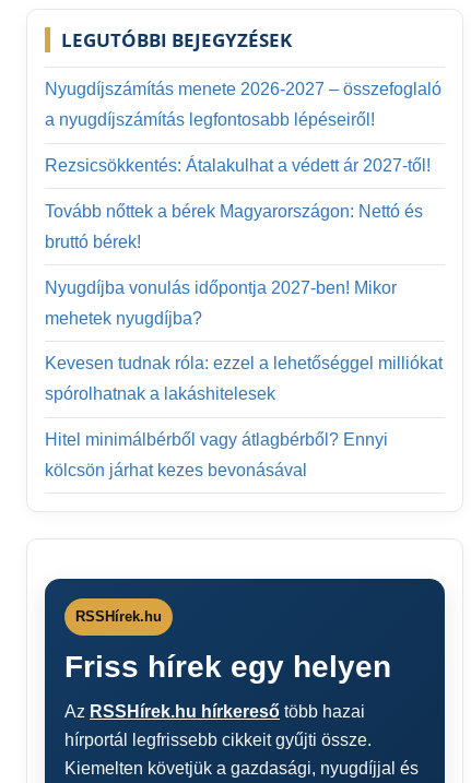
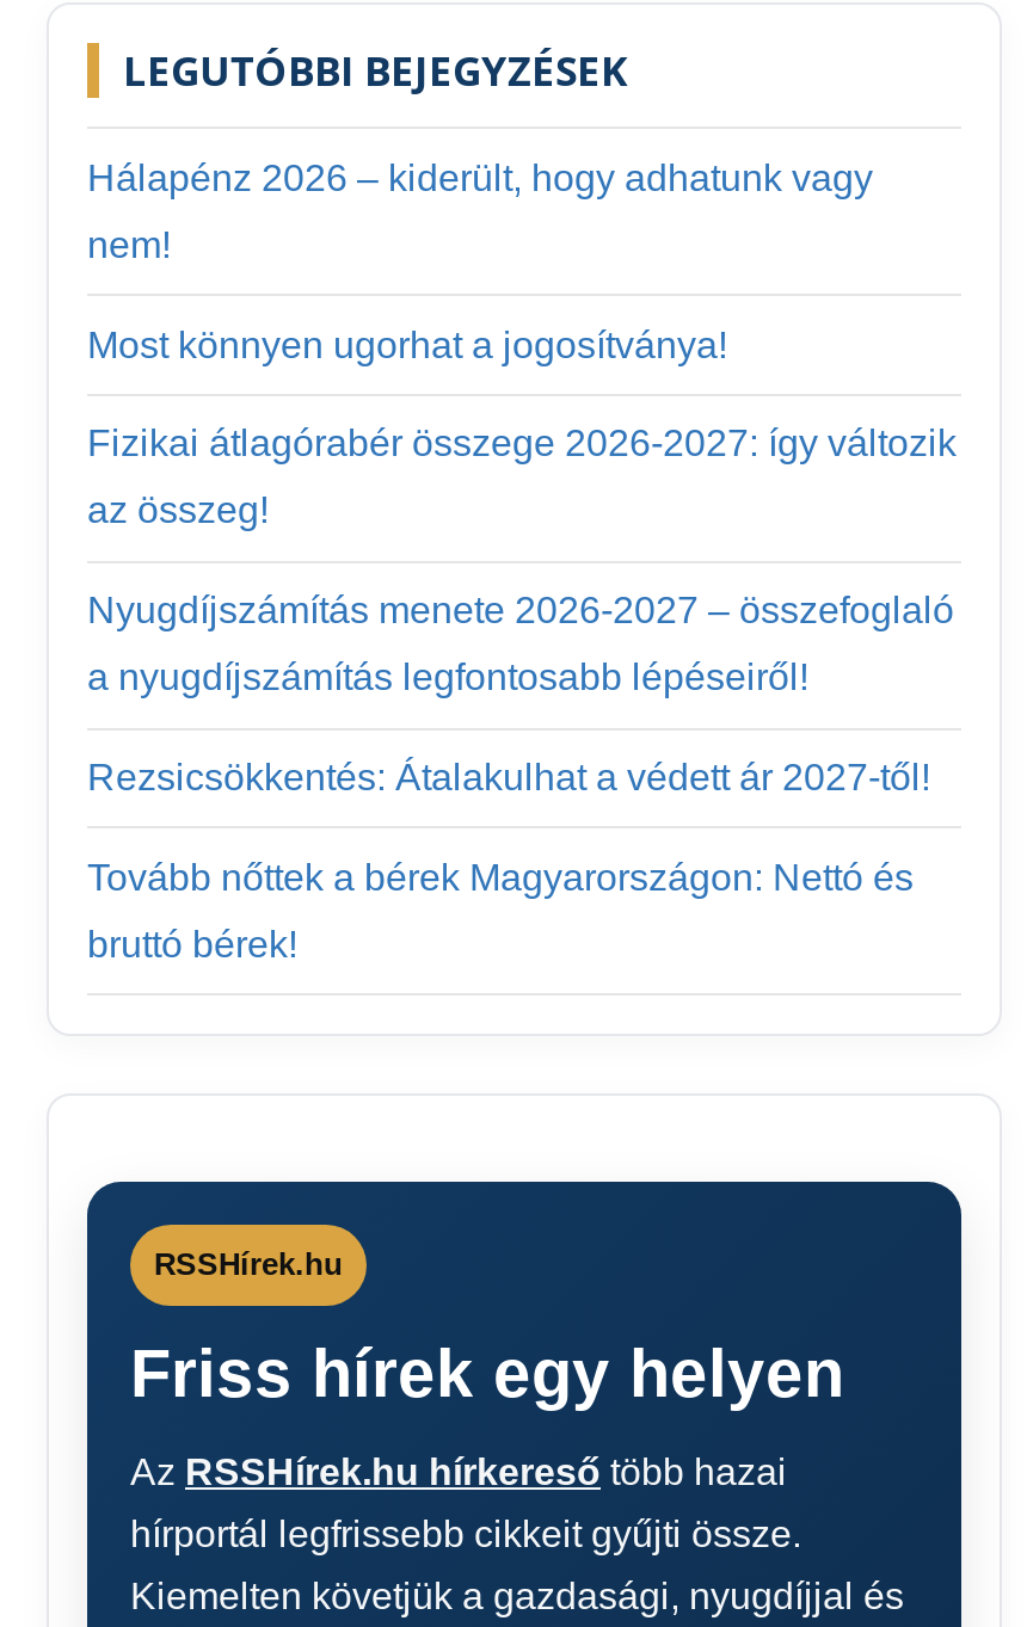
none -> [87,157,957,530] Hálapénz 2026 – kiderült, hogy adhatunk vagy | nem! | Most könnyen ugorhat a jogosítványa! | Fizikai átlagórabér összege 2026-2027: így változik | az összeg!
moved [45,80,441,251] -> [87,590,954,964]: Nyugdíjszámítás menete 2026-2027 – összefoglaló | a nyugdíjszámítás legfontosabb lépéseiről! | Rezsicsökkentés: Átalakulhat a védett ár 2027-től! | Tovább nőttek a bérek Magyarországon: Nettó és | bruttó bérek!
[45,278,443,480] Nyugdíjba vonulás időpontja 2027-ben! Mikor | mehetek nyugdíjba? | Kevesen tudnak róla: ezzel a lehetőséggel milliókat | spórolhatnak a lakáshitelesek | Hitel minimálbérből vagy átlagbérből? Ennyi | kölcsön járhat kezes bevonásával -> none

